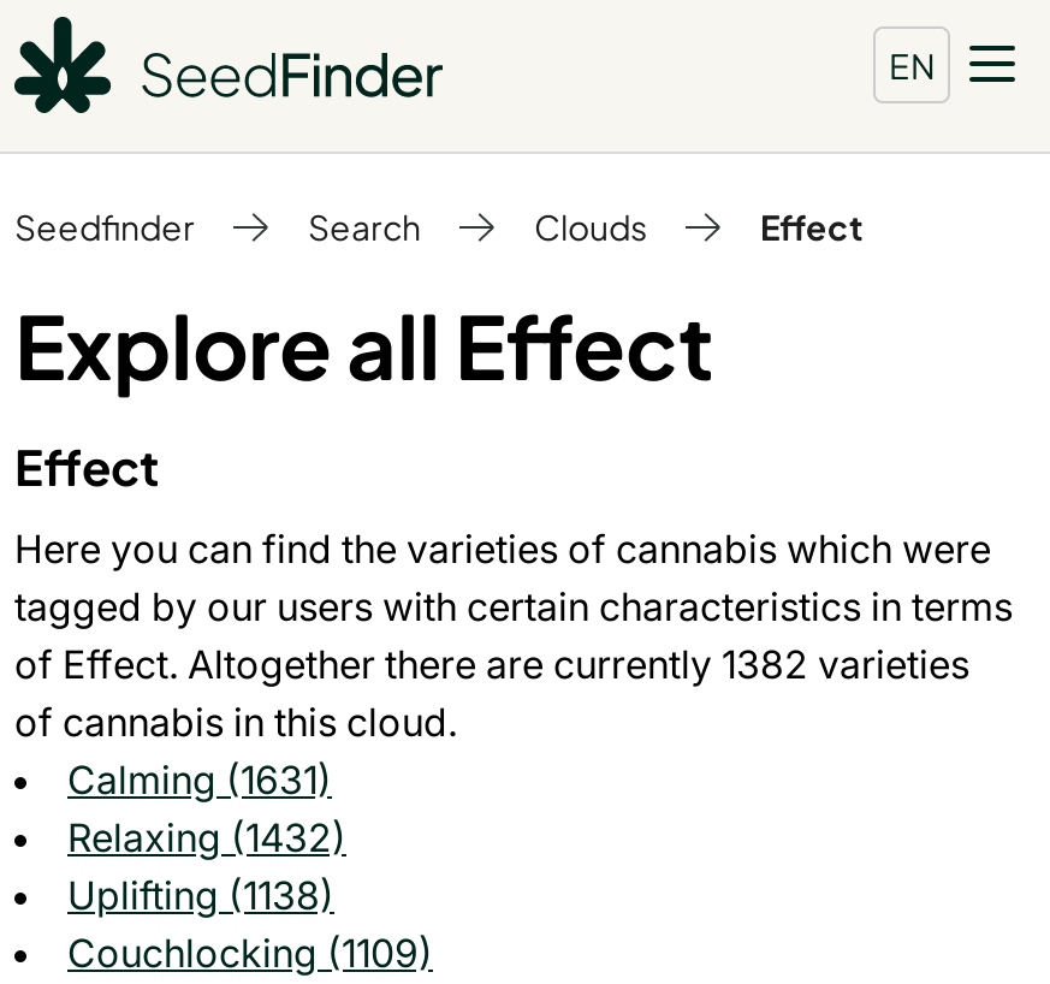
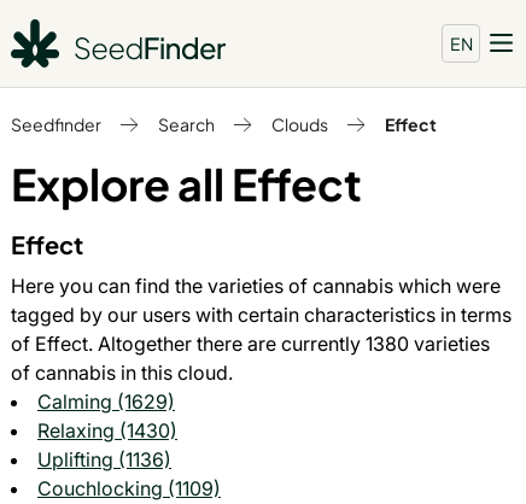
[14,640,969,688] of Effect. Altogether there are currently 1382 varieties -> [11,332,490,356] of Effect. Altogether there are currently 1380 varieties
[67,755,332,804] Calming (1631) -> [37,389,175,414] Calming (1629)
[67,813,346,861] Relaxing (1432) -> [37,418,177,443] Relaxing (1430)
[67,871,334,919] Uplifting (1138) -> [37,447,171,471] Uplifting (1136)

